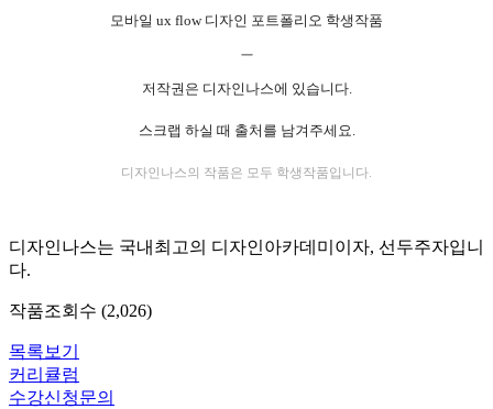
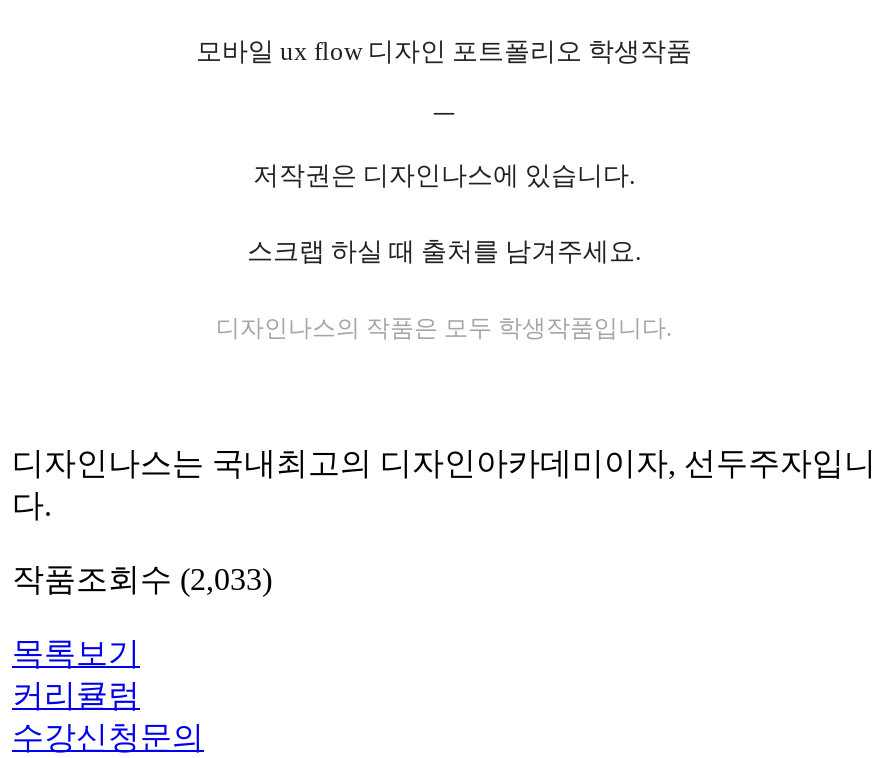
[9,301,152,320] 작품조회수 (2,026) -> [12,562,272,596] 작품조회수 (2,033)

